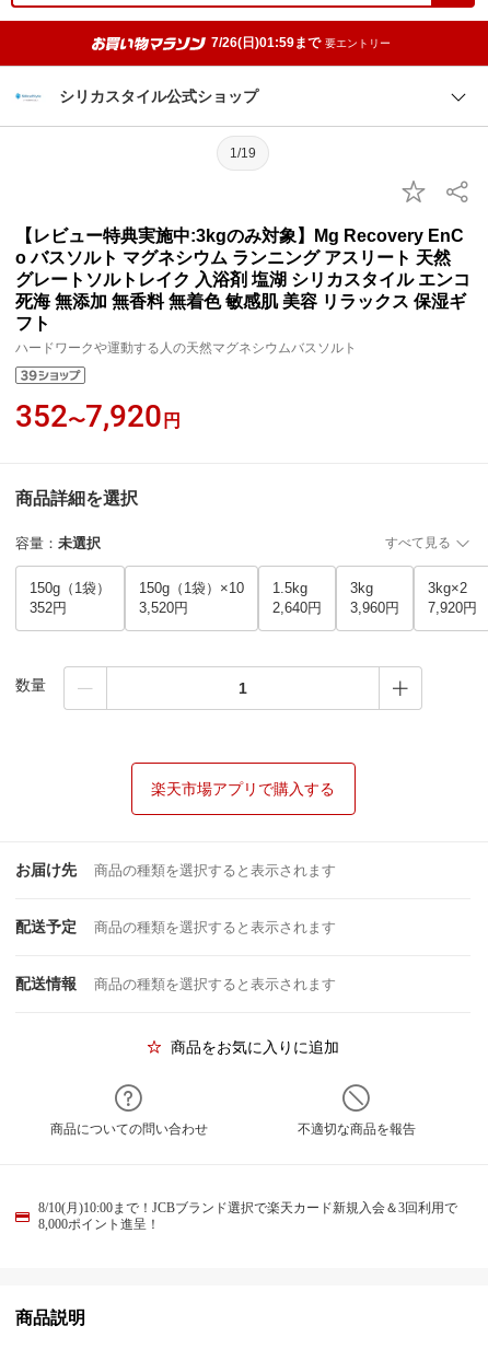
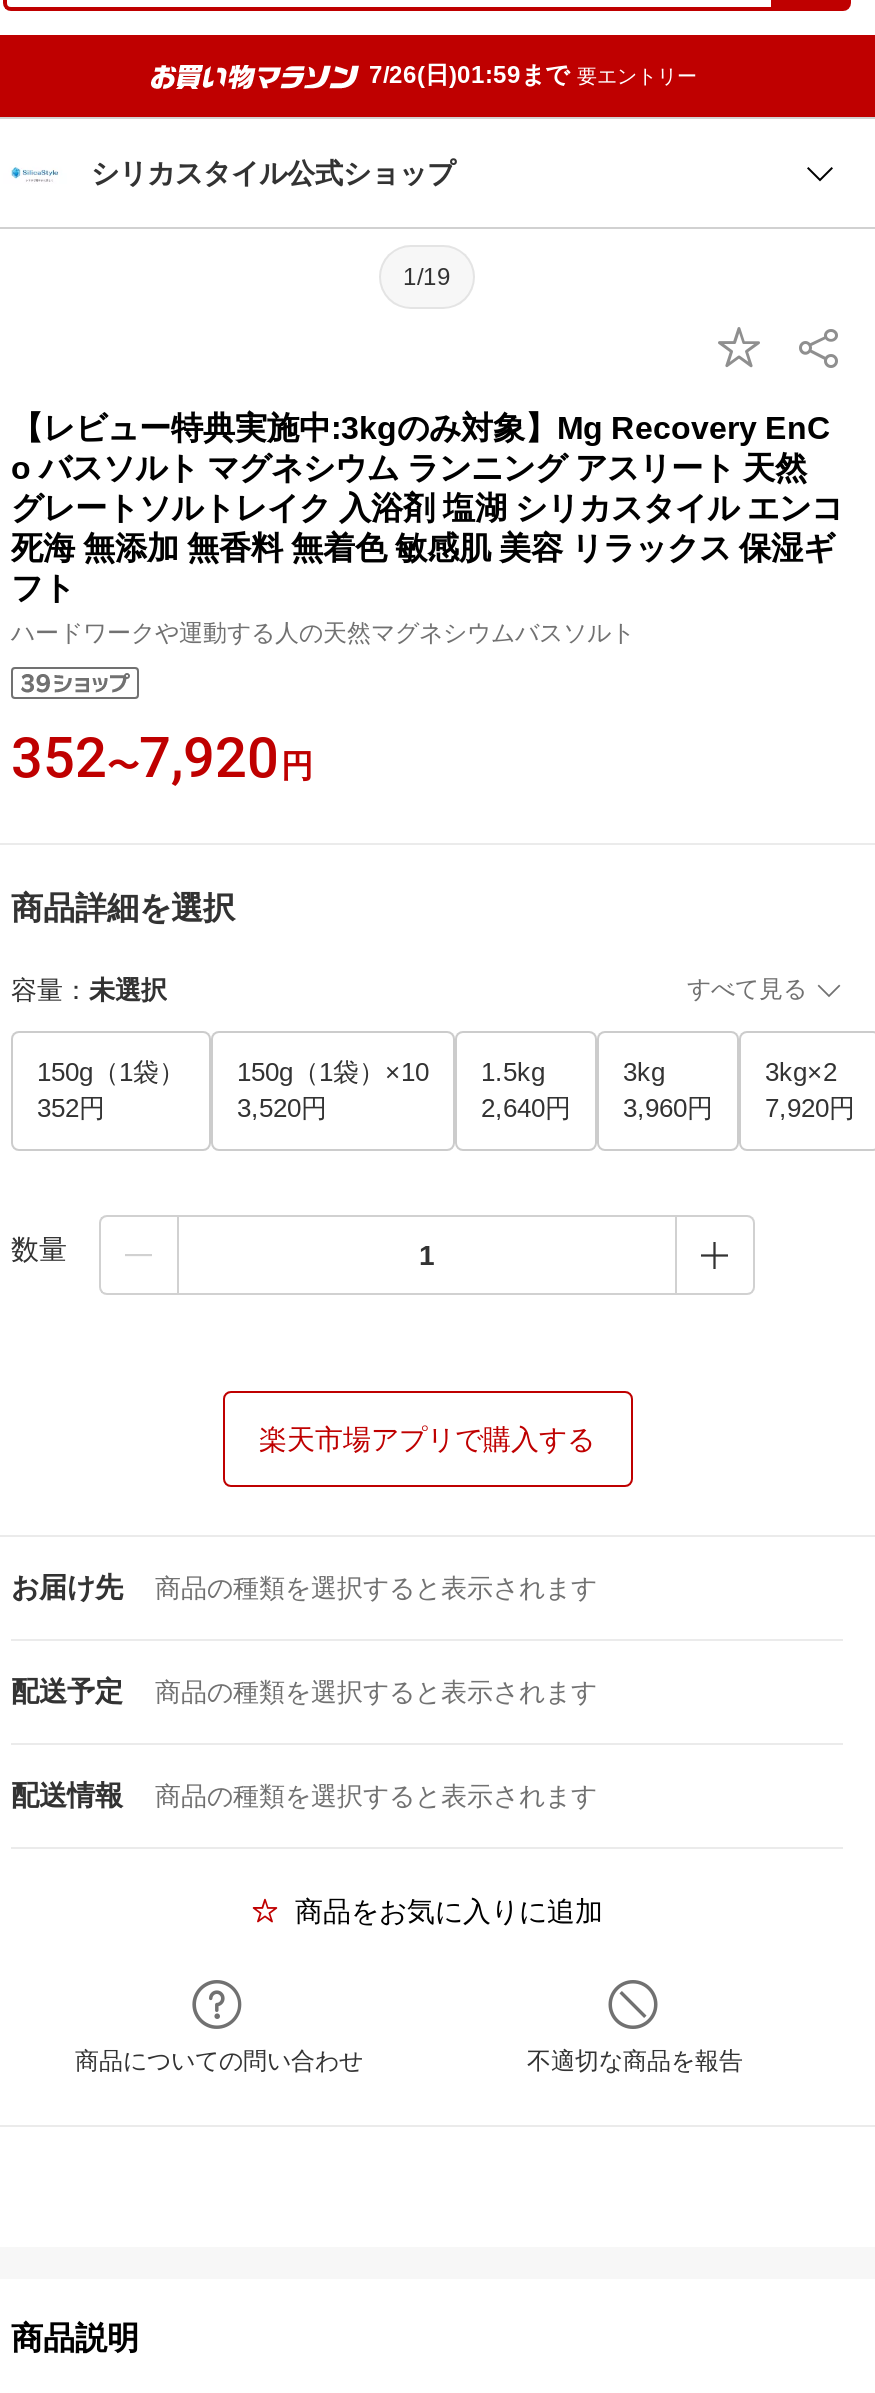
[38,1200,457,1232] 8/10(月)10:00まで！JCBブランド選択で楽天カード新規入会＆3回利用で | 8,000ポイント進呈！ -> none

